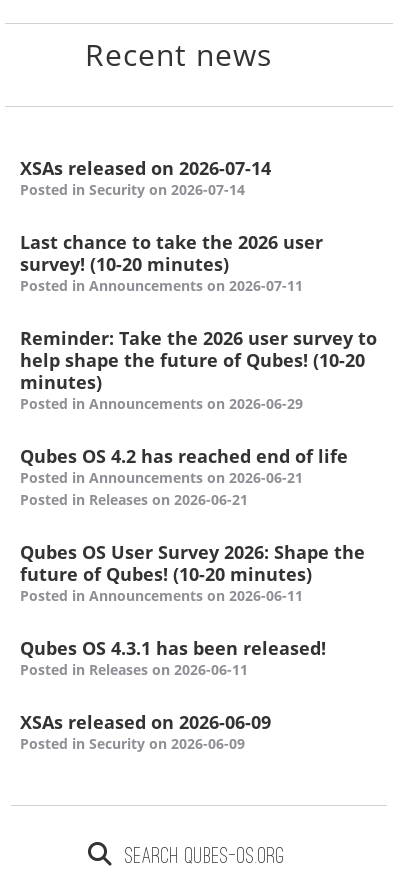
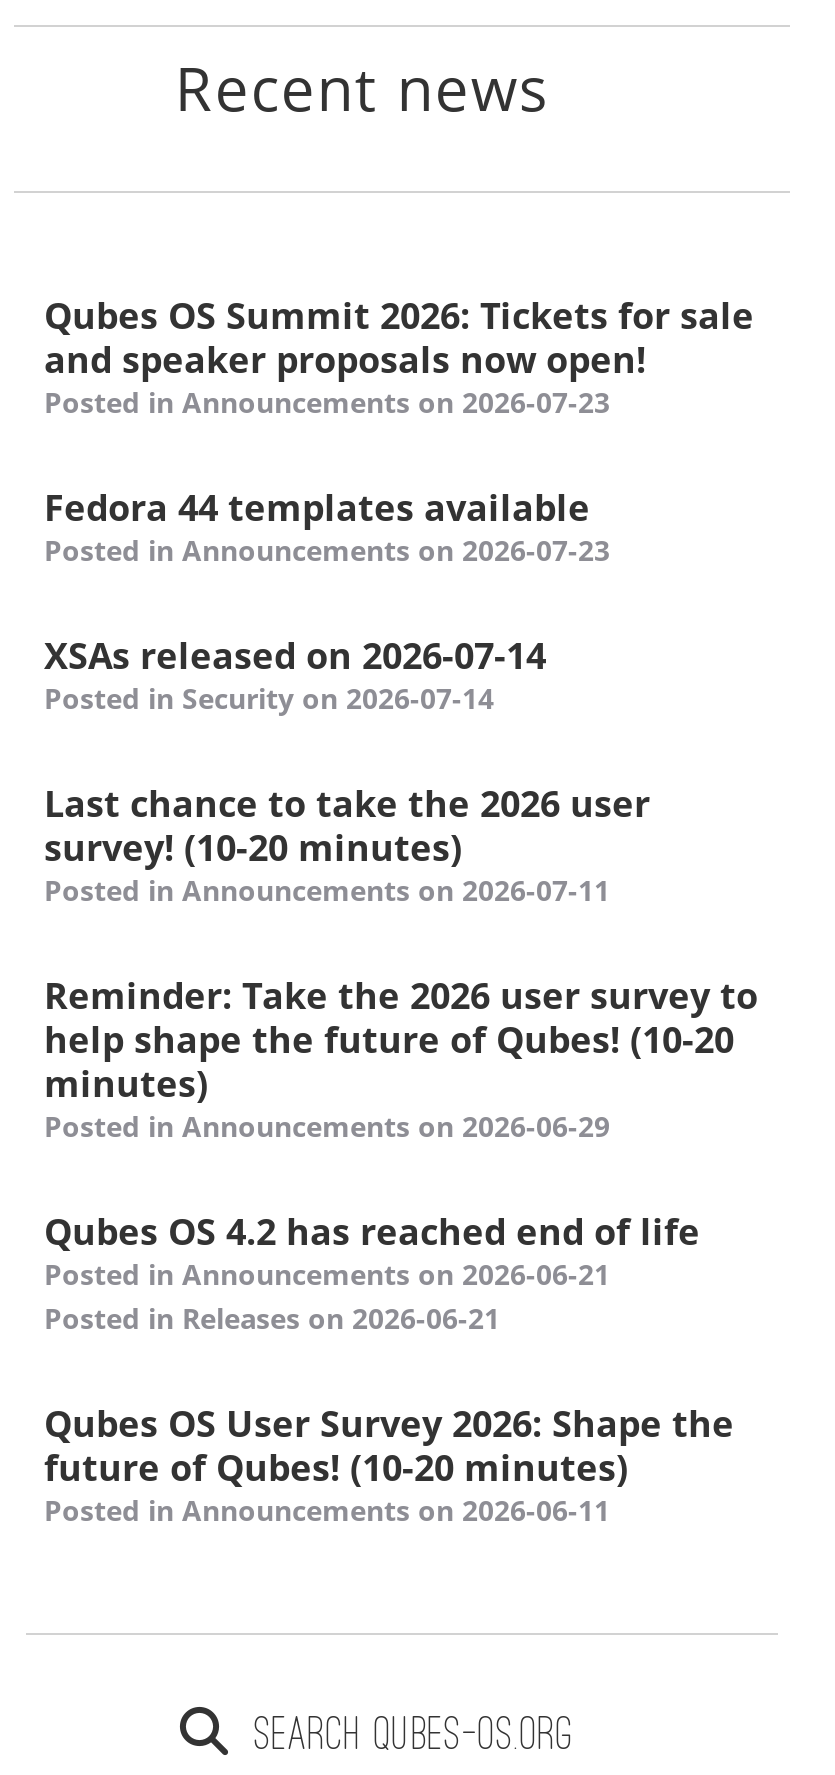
none -> [44,291,754,569] Qubes OS Summit 2026: Tickets for sale | and speaker proposals now open! | Posted in Announcements on 2026-07-23 | Fedora 44 templates available | Posted in Announcements on 2026-07-23
moved [20,156,377,605] -> [44,631,758,1529]: XSAs released on 2026-07-14 | Posted in Security on 2026-07-14 | Last chance to take the 2026 user | ... | future of Qubes! (10-20 minutes) | Posted in Announcements on 2026-06-11
[20,636,326,753] Qubes OS 4.3.1 has been released! | Posted in Releases on 2026-06-11 | XSAs released on 2026-06-09 | Posted in Security on 2026-06-09 -> none

